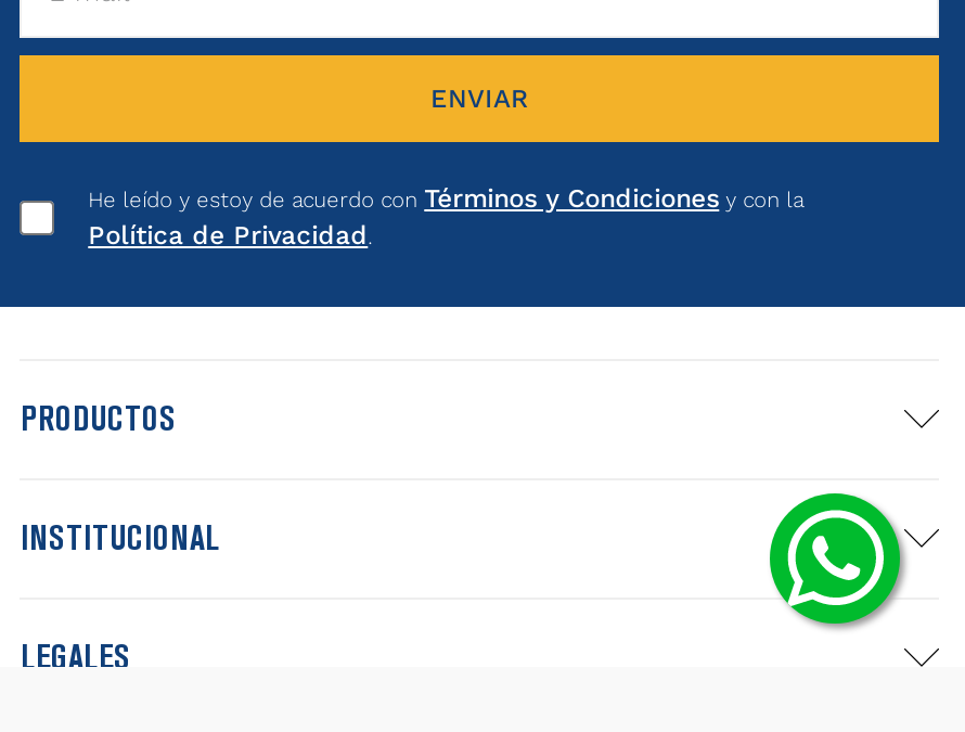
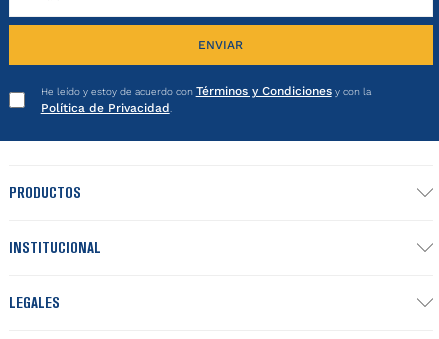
[768,490,906,631] [image] -> none

